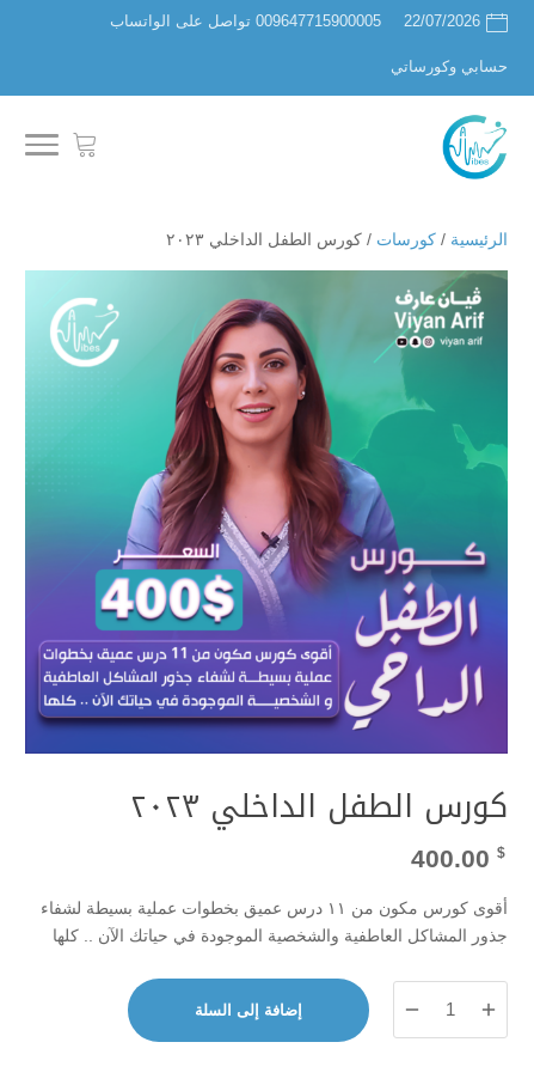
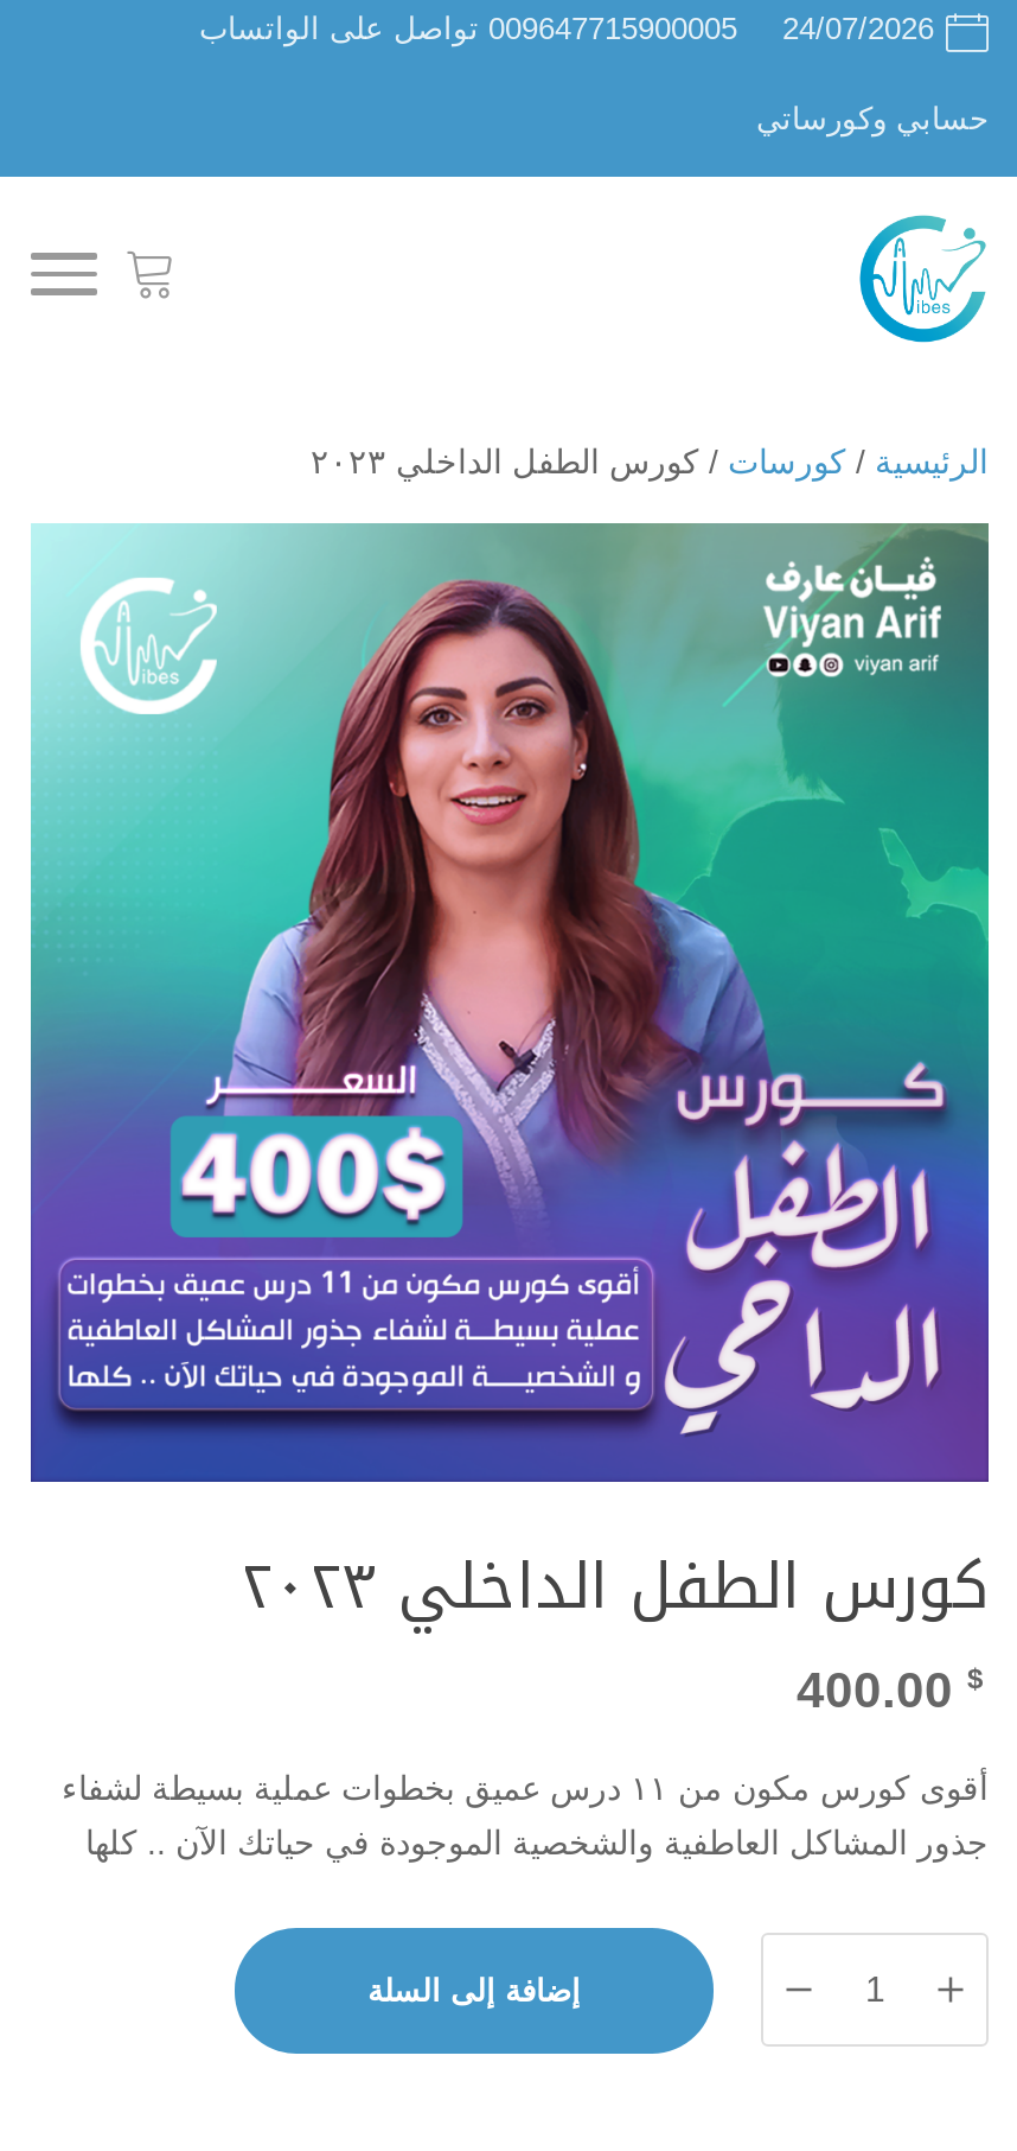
[404,12,480,30] 22/07/2026 -> [782,11,934,46] 24/07/2026

